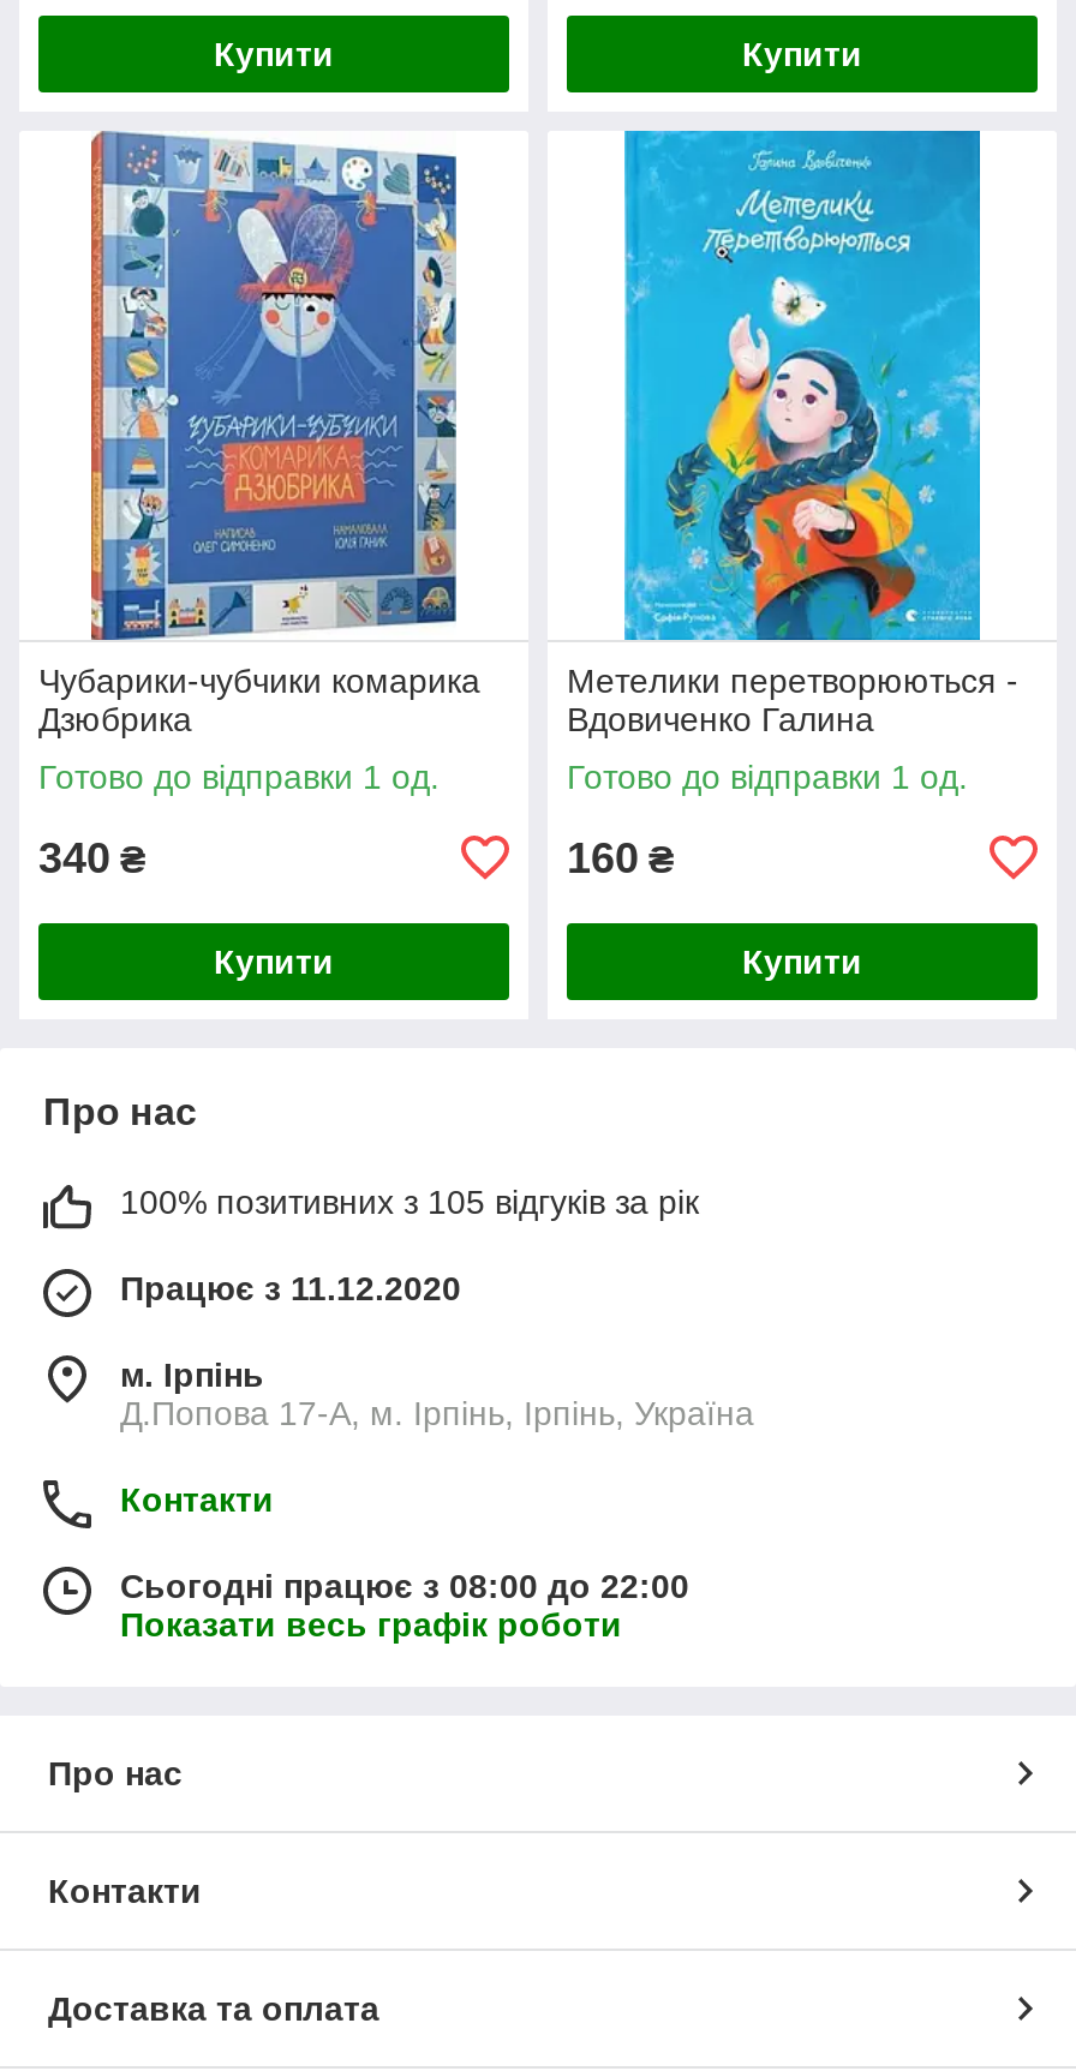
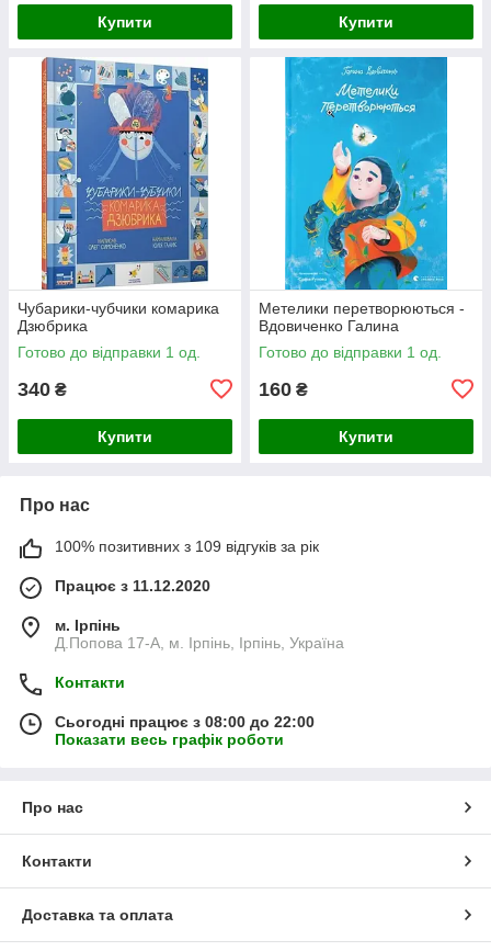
[120,1182,699,1221] 100% позитивних з 105 відгуків за рік -> [55,537,319,555] 100% позитивних з 109 відгуків за рік

